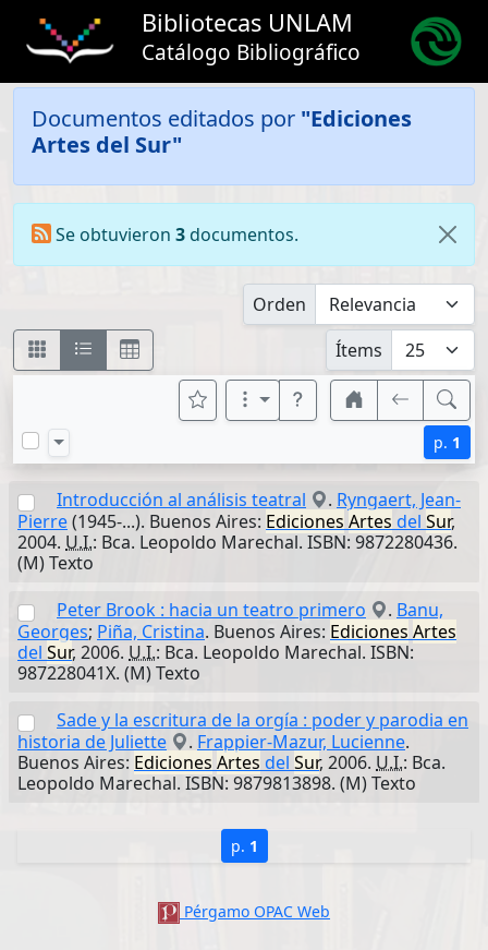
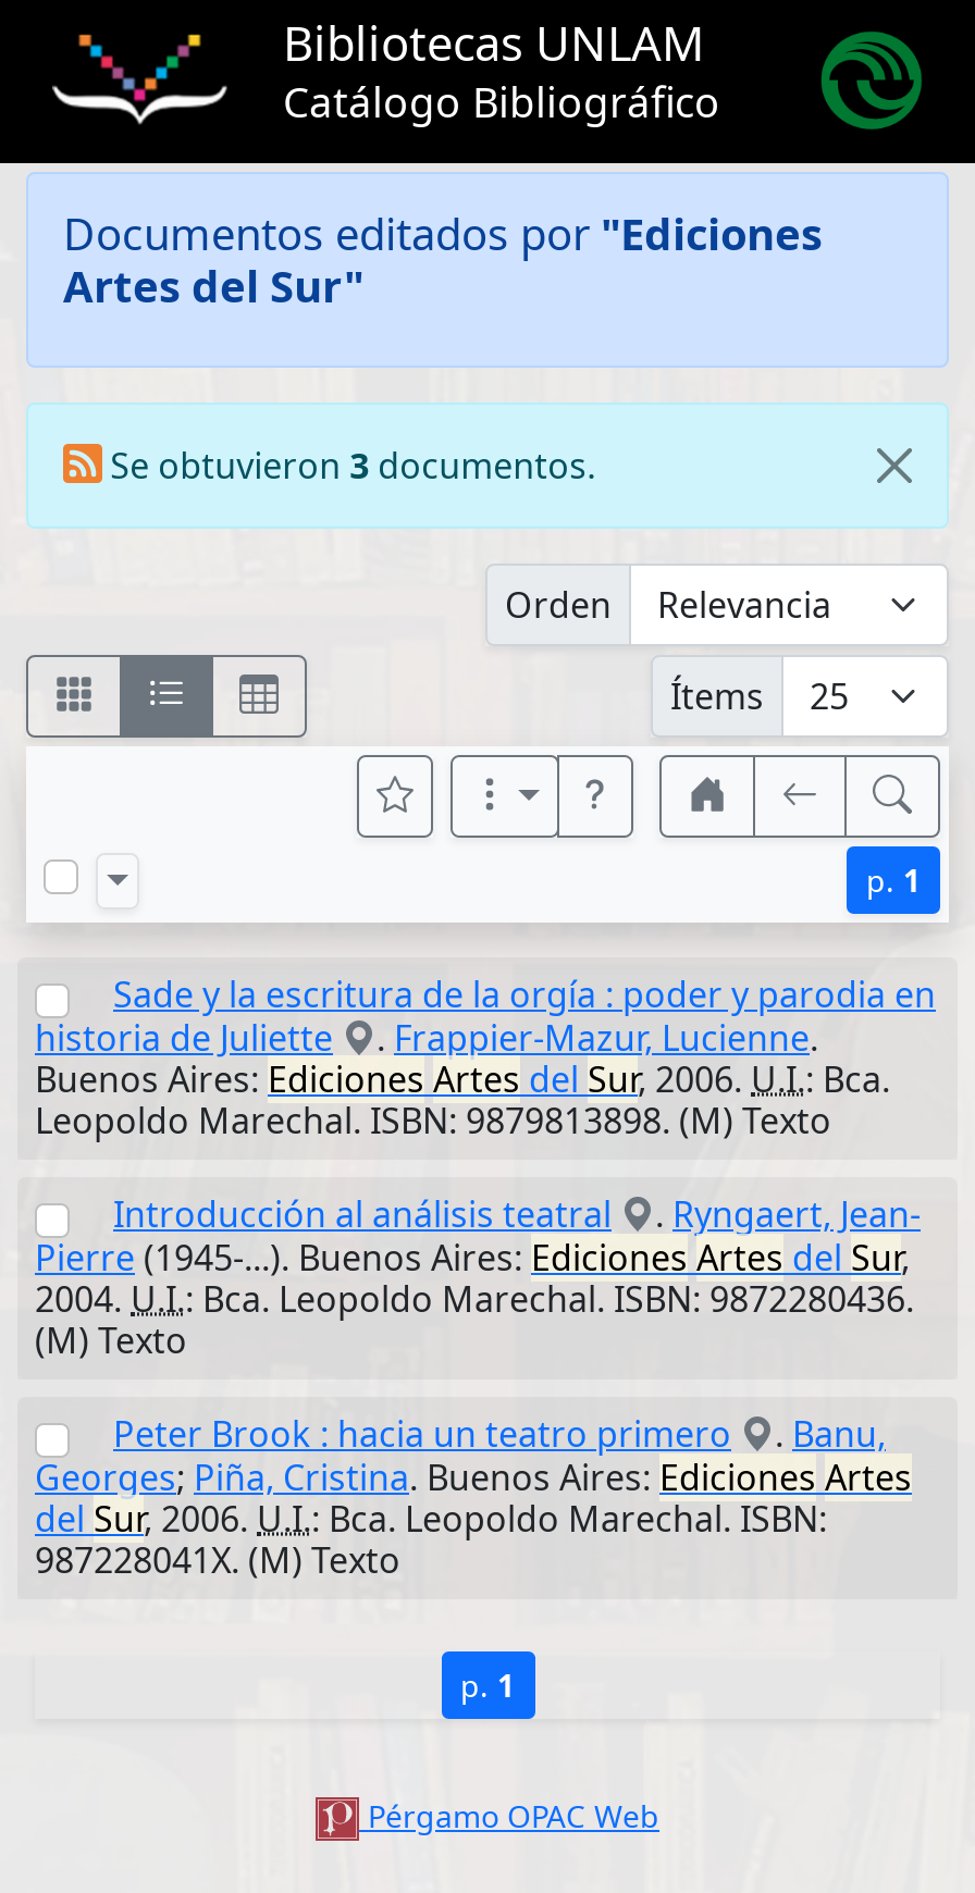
moved [17,488,461,685] -> [35,1190,921,1584]: Introducción al análisis teatral | . Ryngaert, Jean- | Pierre (1945-...). Buenos Aires: Ediciones Artes del Sur, | ... | delSur, 2006.U.I.: Bca. Leopoldo Marechal. ISBN: | 987228041X. (M) Texto
moved [17,708,468,795] -> [35,970,936,1145]: Sade y la escritura de la orgía : poder y parodia en | historia de Juliette | . Frappier-Mazur, Lucienne. | Buenos Aires:Ediciones ArtesdelSur, 2006.U.I.: Bca. | Leopoldo Marechal. ISBN: 9879813898. (M) Texto

